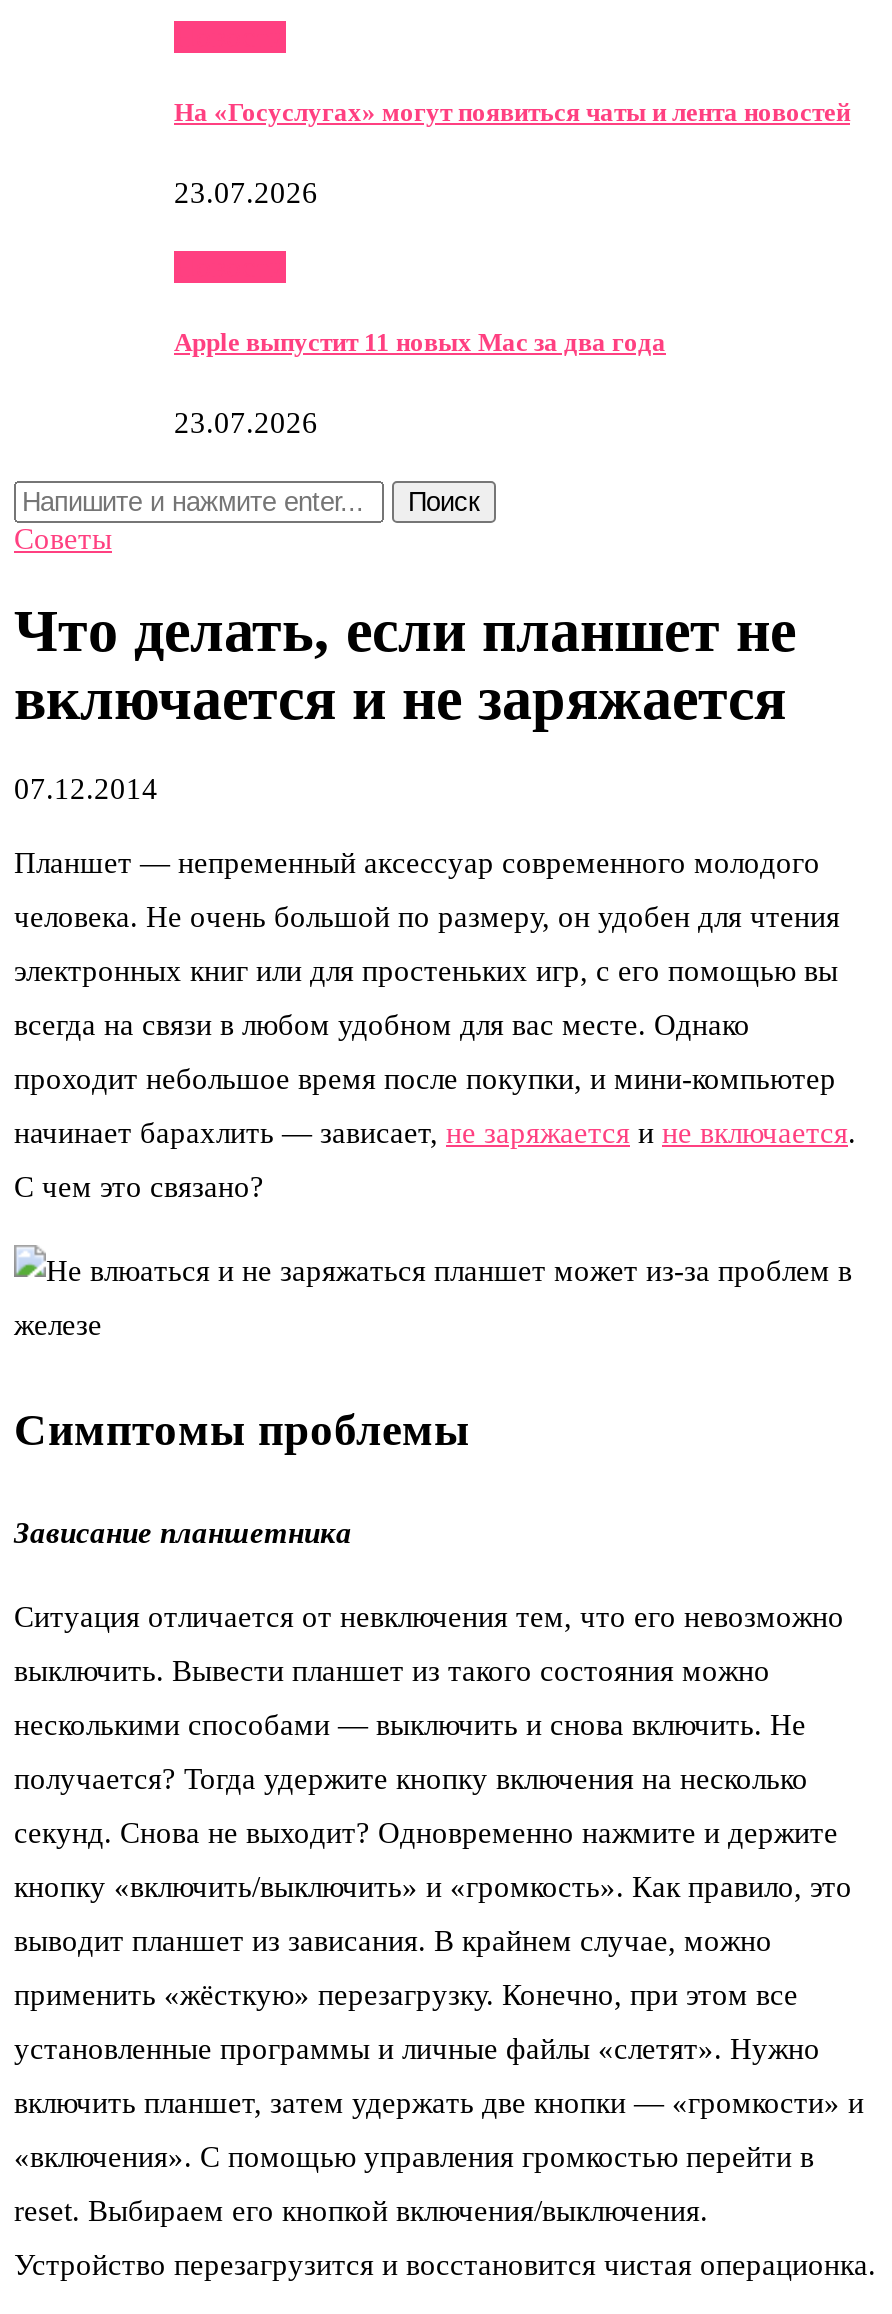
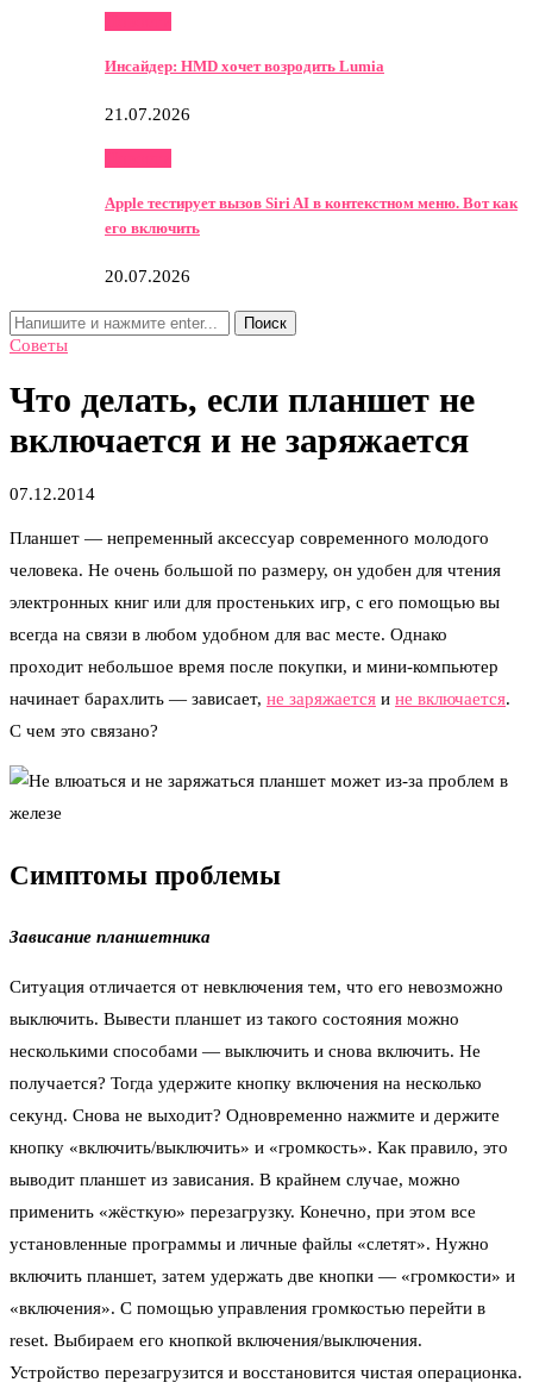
[174,97,850,127] На «Госуслугах» могут появиться чаты и лента новостей -> [105,57,384,75] Инсайдер: HMD хочет возродить Lumia
[174,176,318,208] 23.07.2026 -> [105,104,190,123] 21.07.2026
[174,328,666,358] Apple выпустит 11 новых Mac за два года -> [105,194,518,237] Apple тестирует вызов Siri AI в контекстном меню. Вот как | его включить
[174,407,318,439] 23.07.2026 -> [105,266,190,285] 20.07.2026

